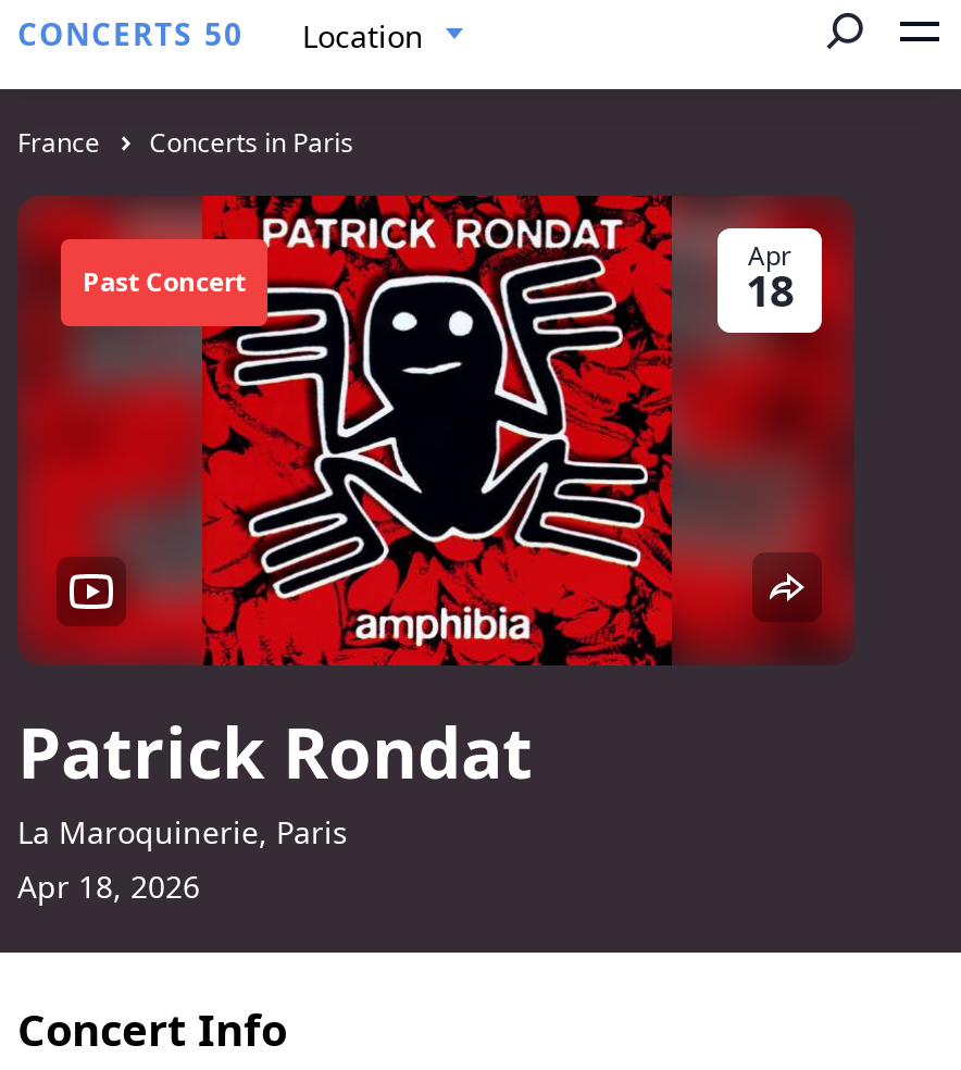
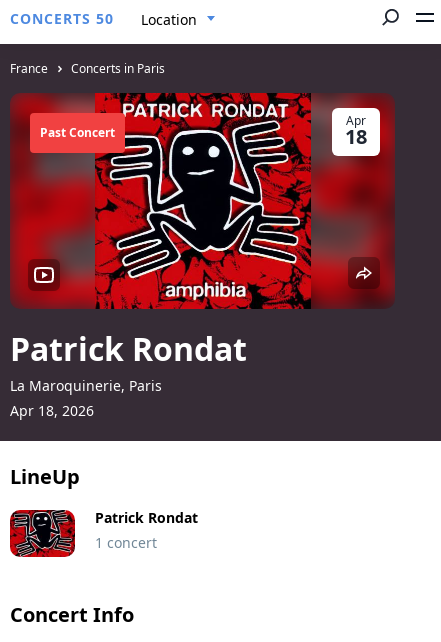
none -> [9,463,198,558] [image] | LineUp | Patrick Rondat | 1 concert

